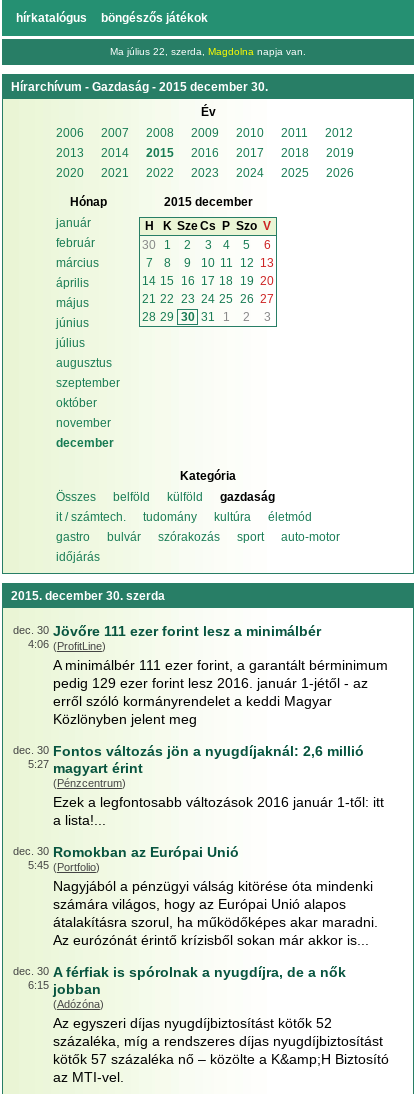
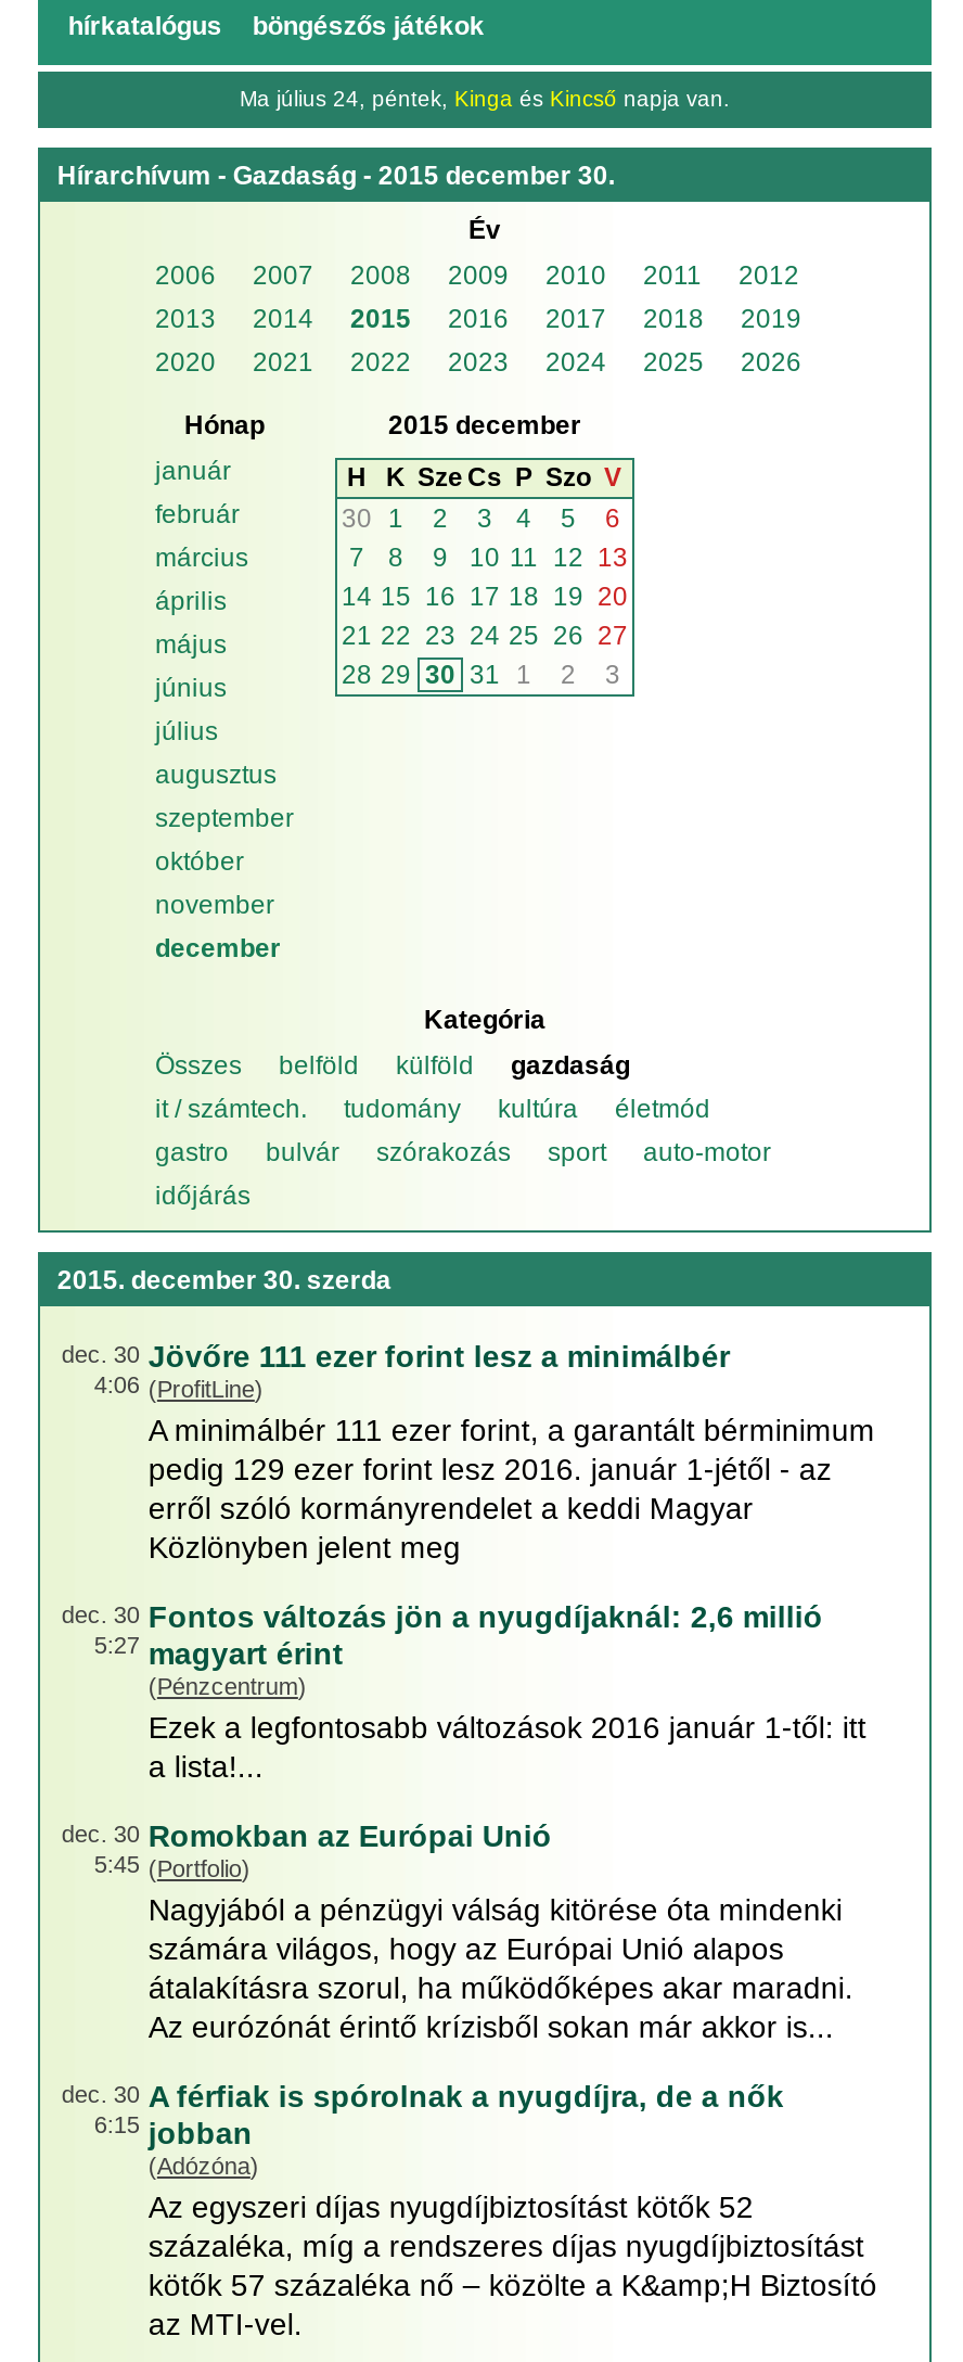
[110,46,306,57] Ma július 22, szerda, Magdolna napja van. -> [240,87,730,111] Ma július 24, péntek, Kinga és Kincső napja van.

